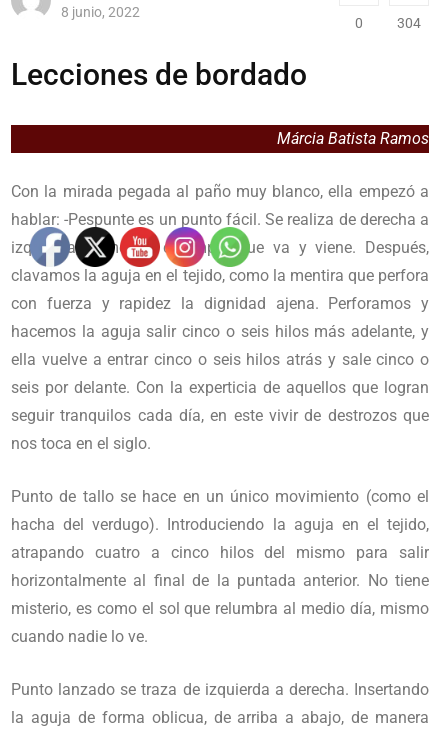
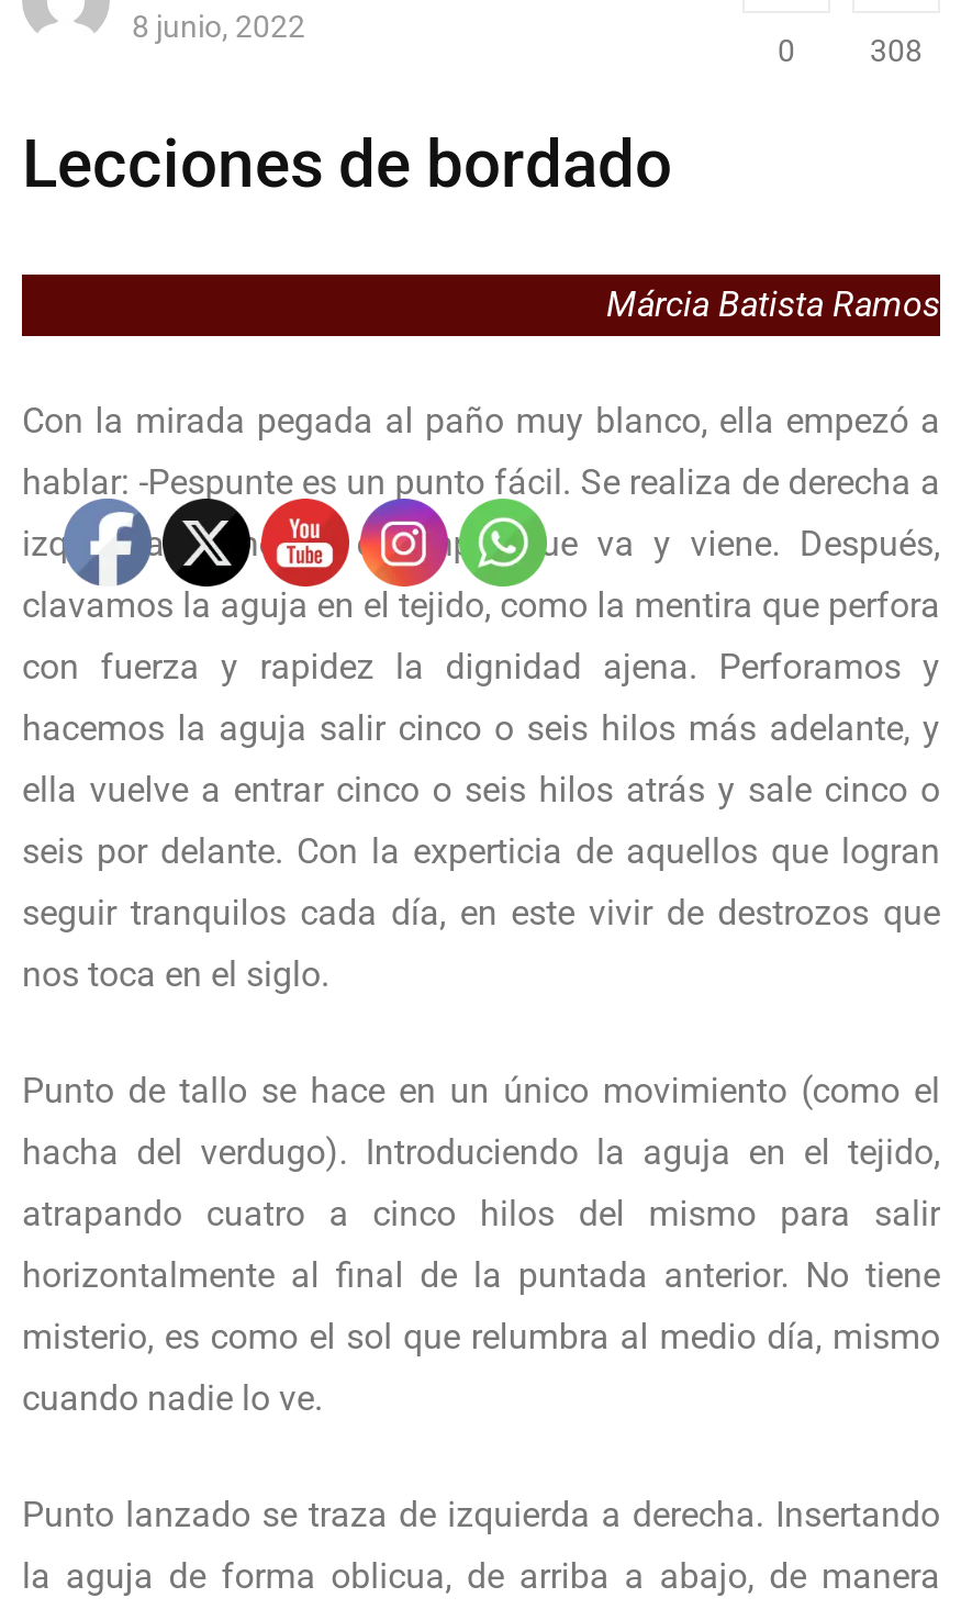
[397,15,421,31] 304 -> [870,33,923,68] 308

